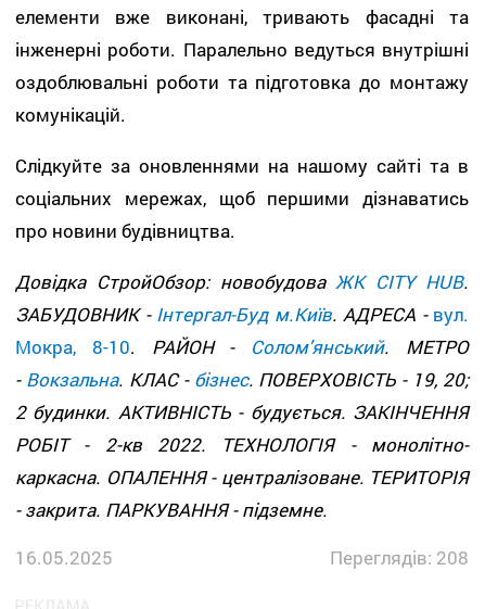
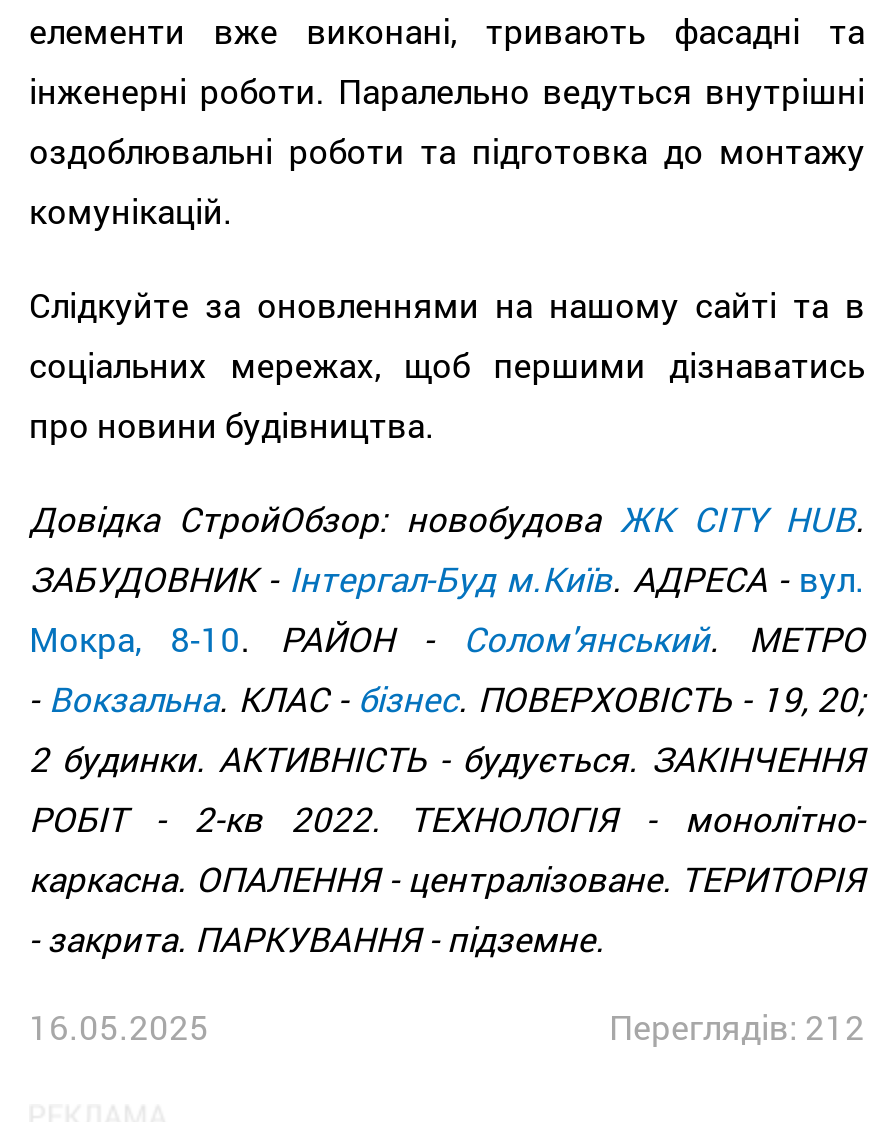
[330,545,469,570] Переглядів: 208 -> [609,1004,865,1050] Переглядів: 212

